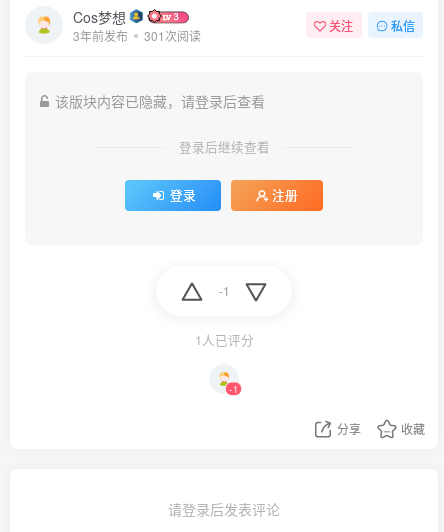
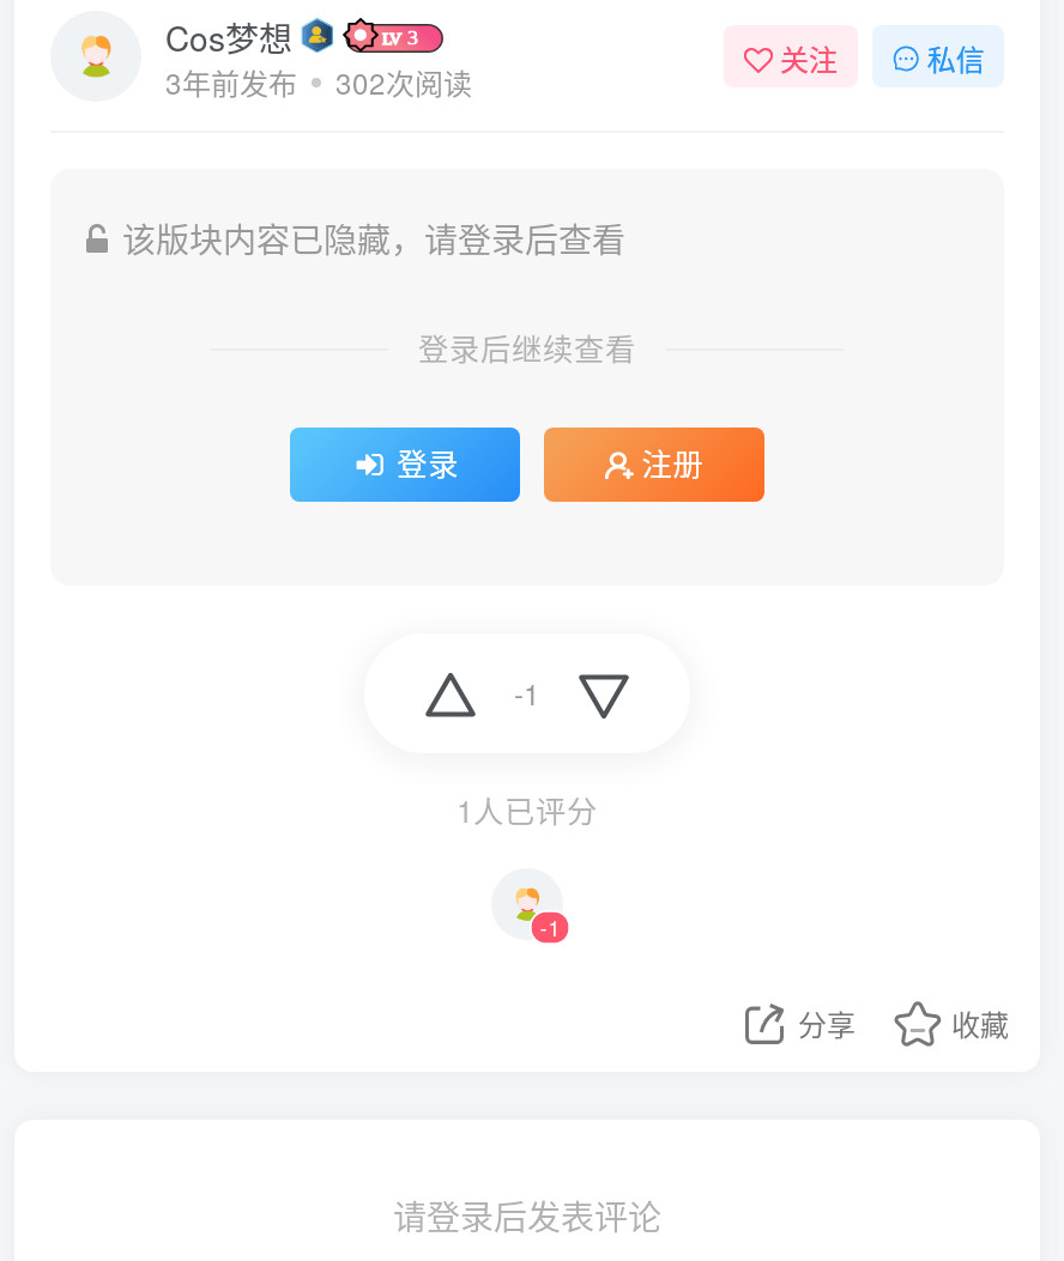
[73,26,201,43] 3年前发布 301次阅读 -> [165,60,472,101] 3年前发布 302次阅读

